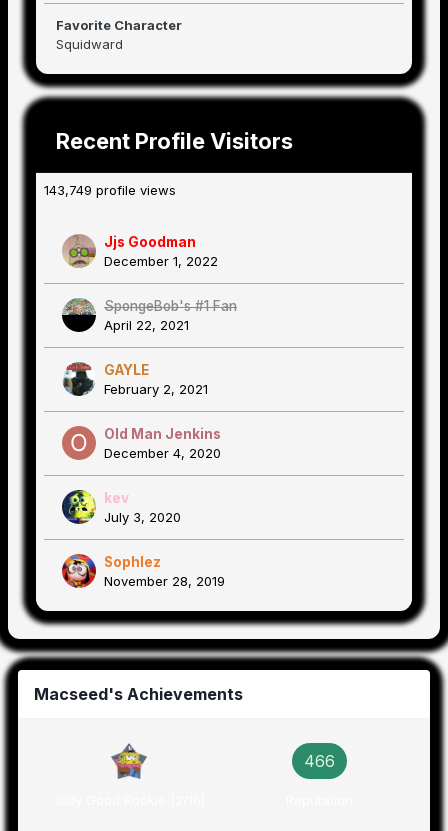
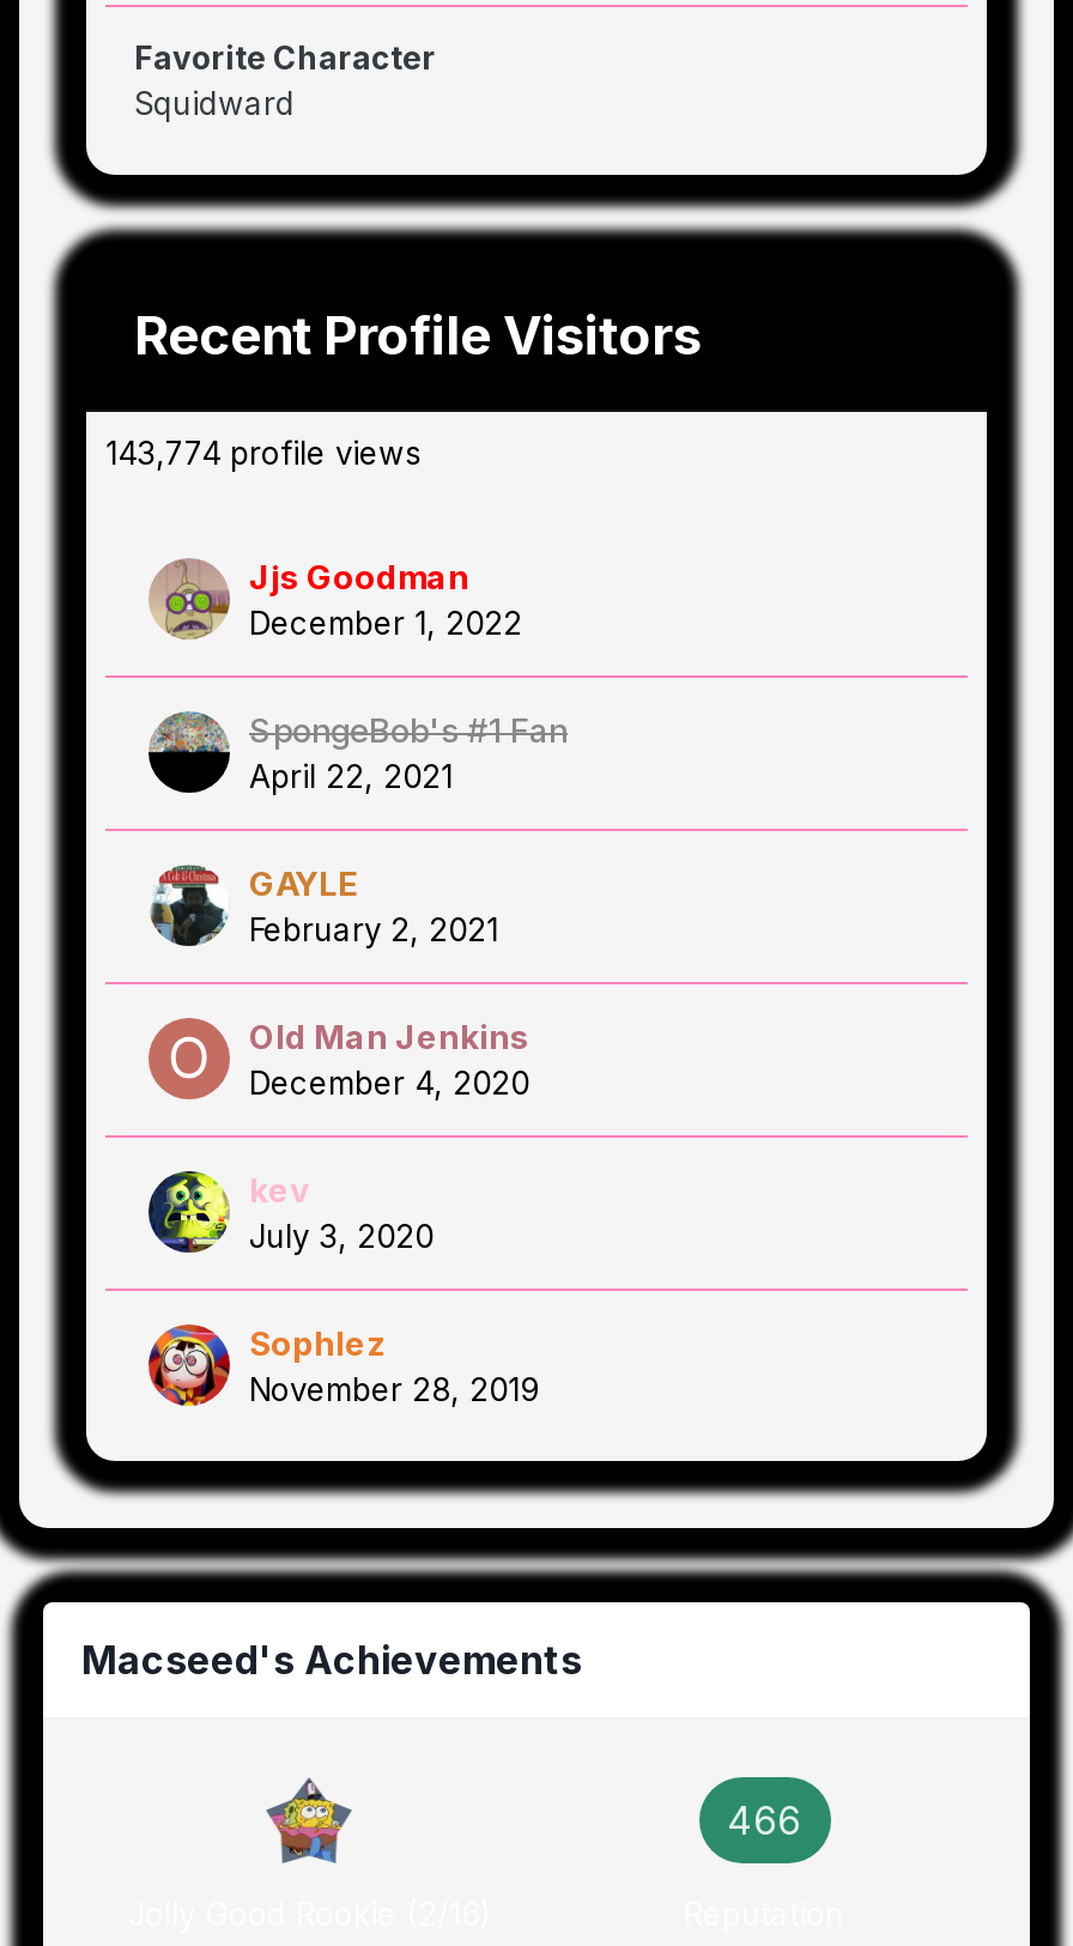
[44,182,176,198] 143,749 profile views -> [105,434,422,472] 143,774 profile views

